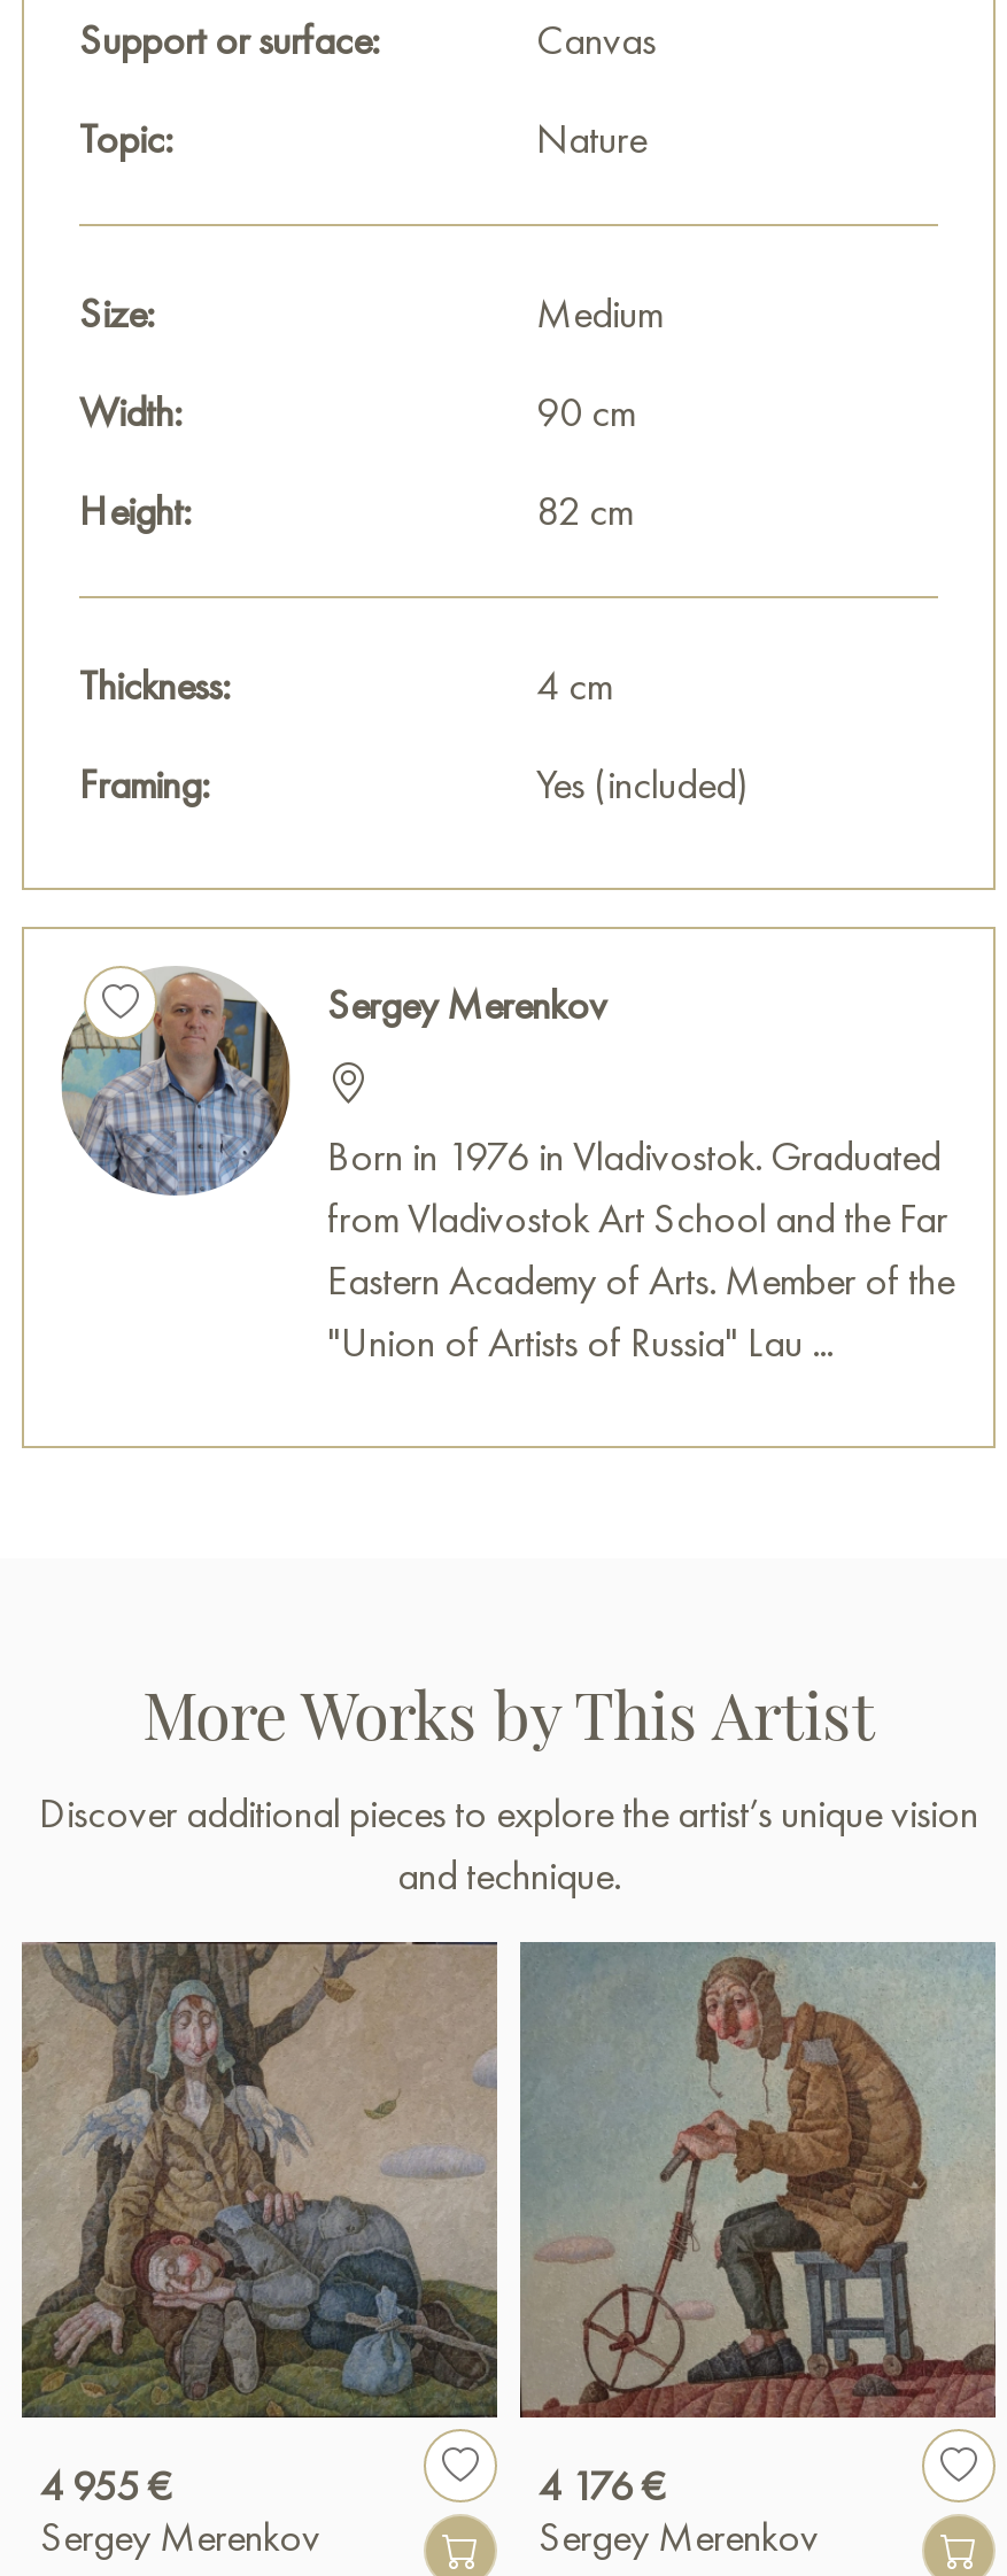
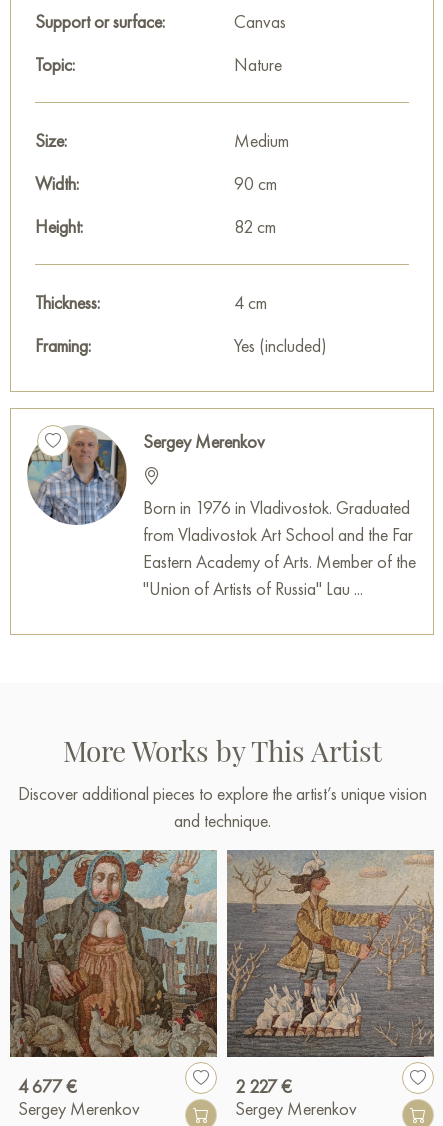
[22,1940,497,2511] [image] | 4 955 € -> [10,849,217,1098] [image] | 4 677 €
[520,1944,996,2511] [image] | 4 176 € -> [227,851,434,1098] [image] | 2 227 €

